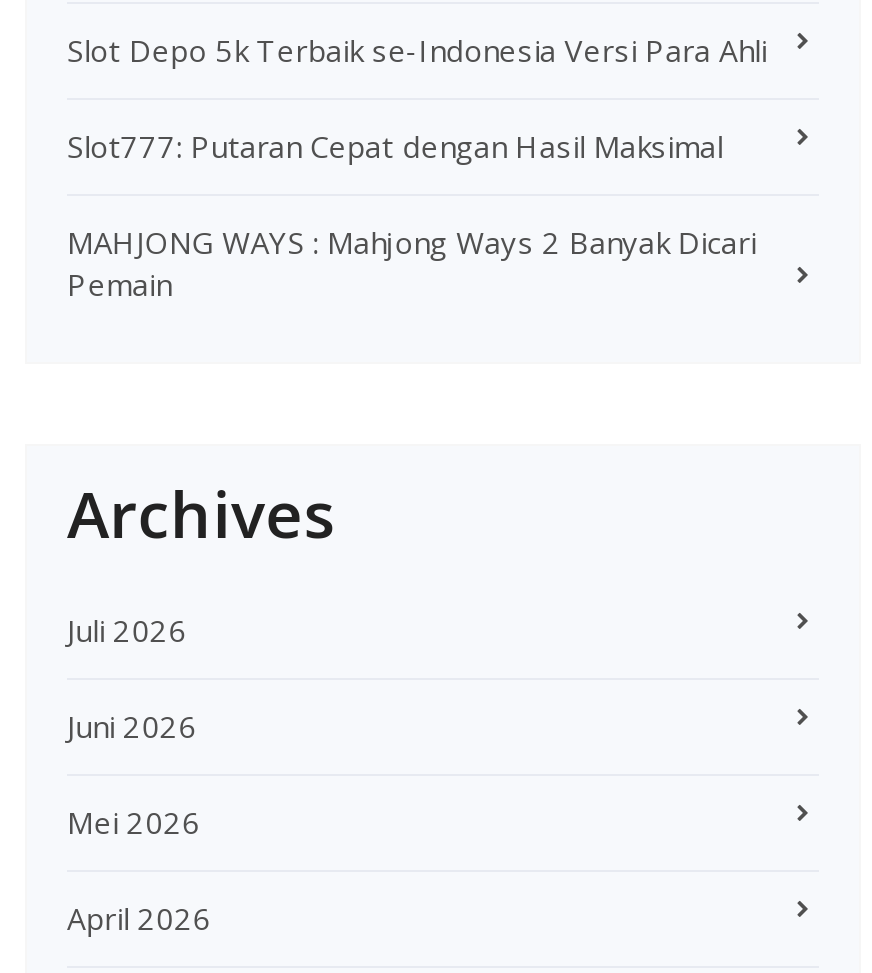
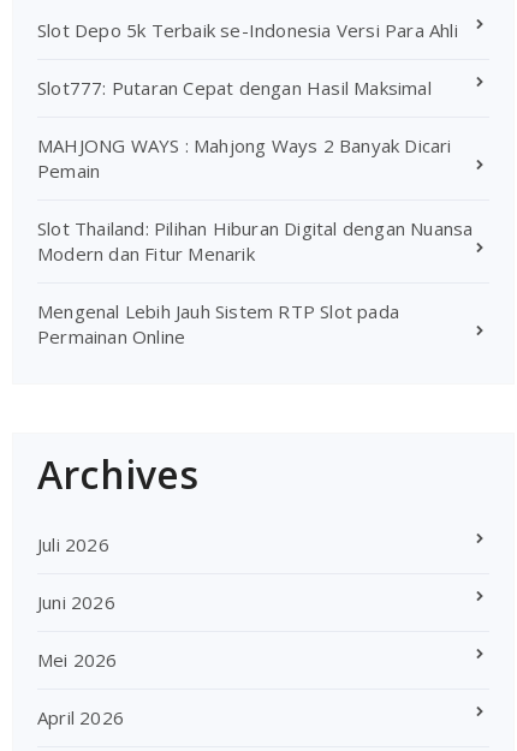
none -> [37,216,473,348] Slot Thailand: Pilihan Hiburan Digital dengan Nuansa | Modern dan Fitur Menarik | Mengenal Lebih Jauh Sistem RTP Slot pada | Permainan Online

